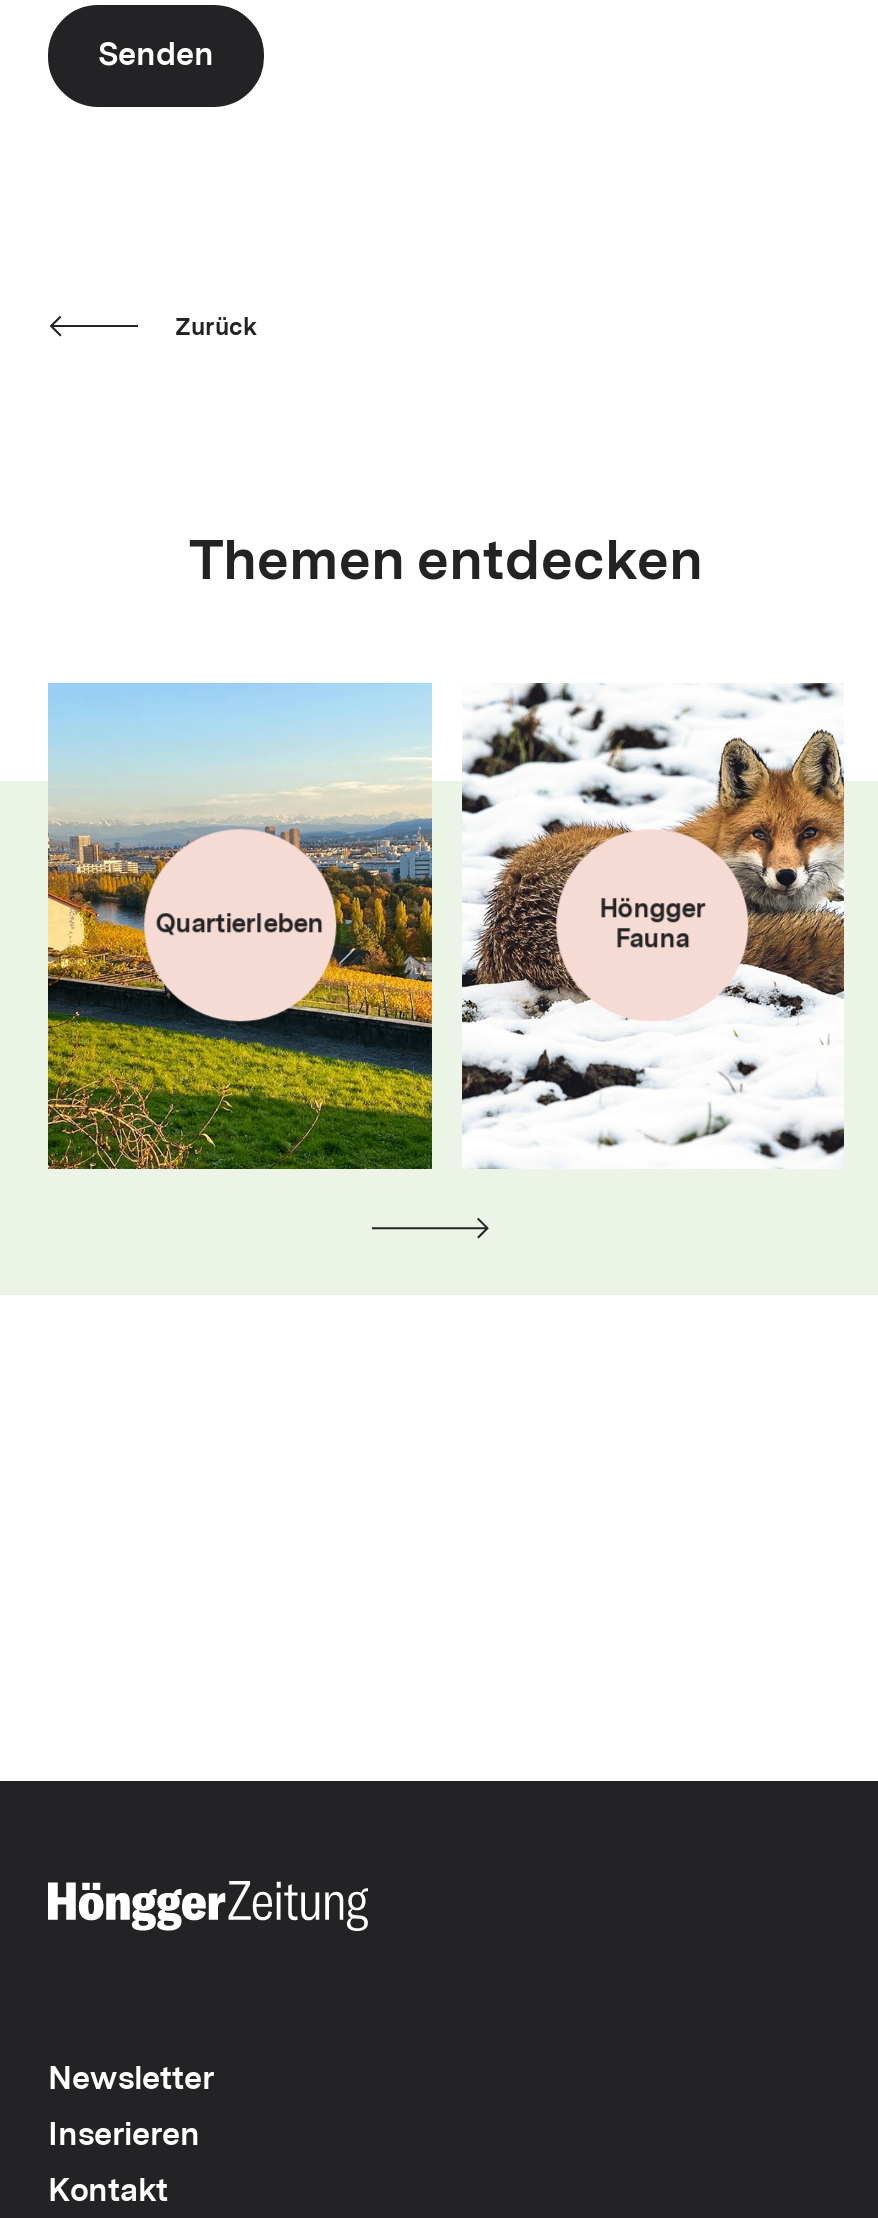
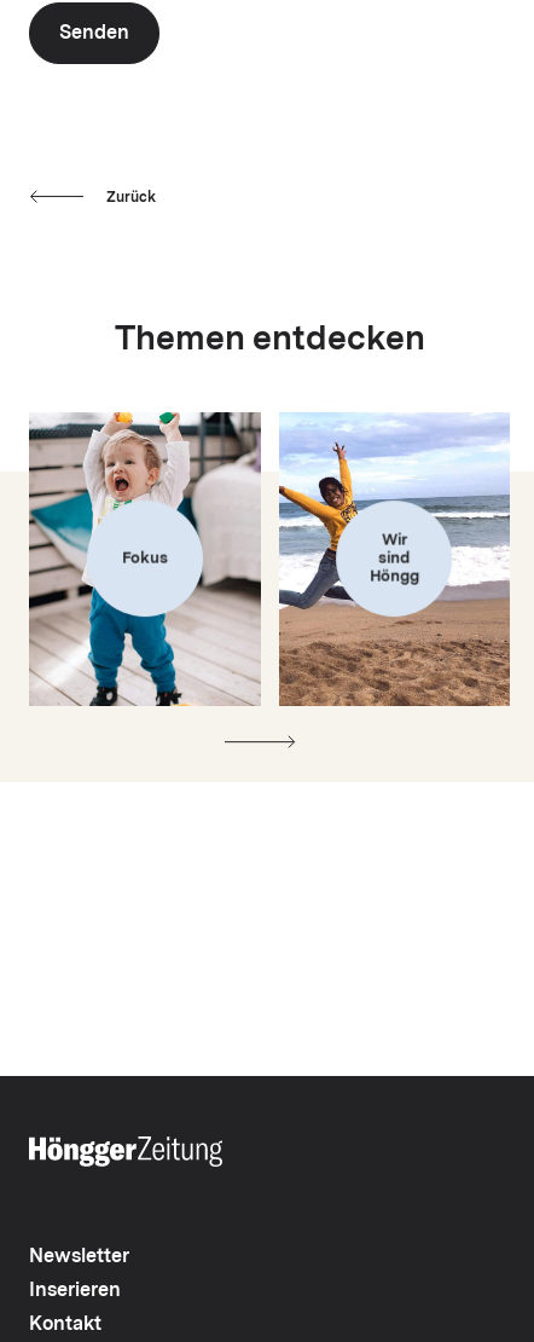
[46,681,434,1171] [image] | Quartierleben -> [28,411,262,707] [image] | Fokus
[460,681,846,1169] [image] | Höngger | Fauna -> [278,412,511,707] [image] | Wir | sind | Höngg

